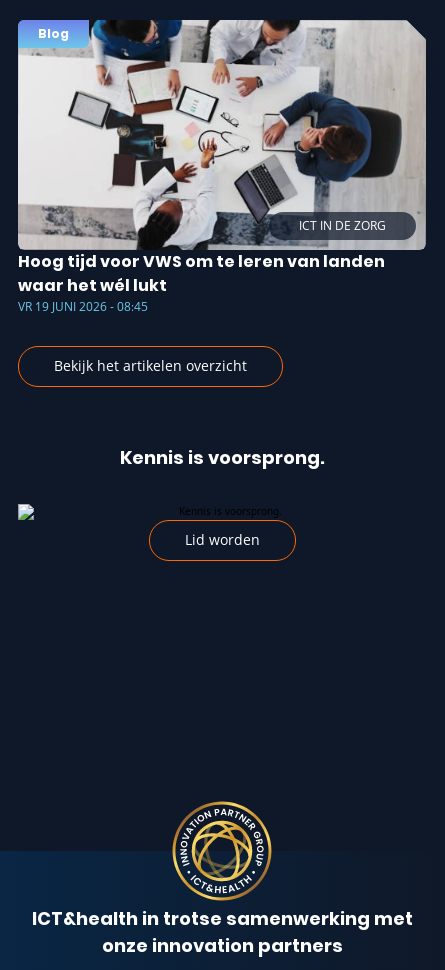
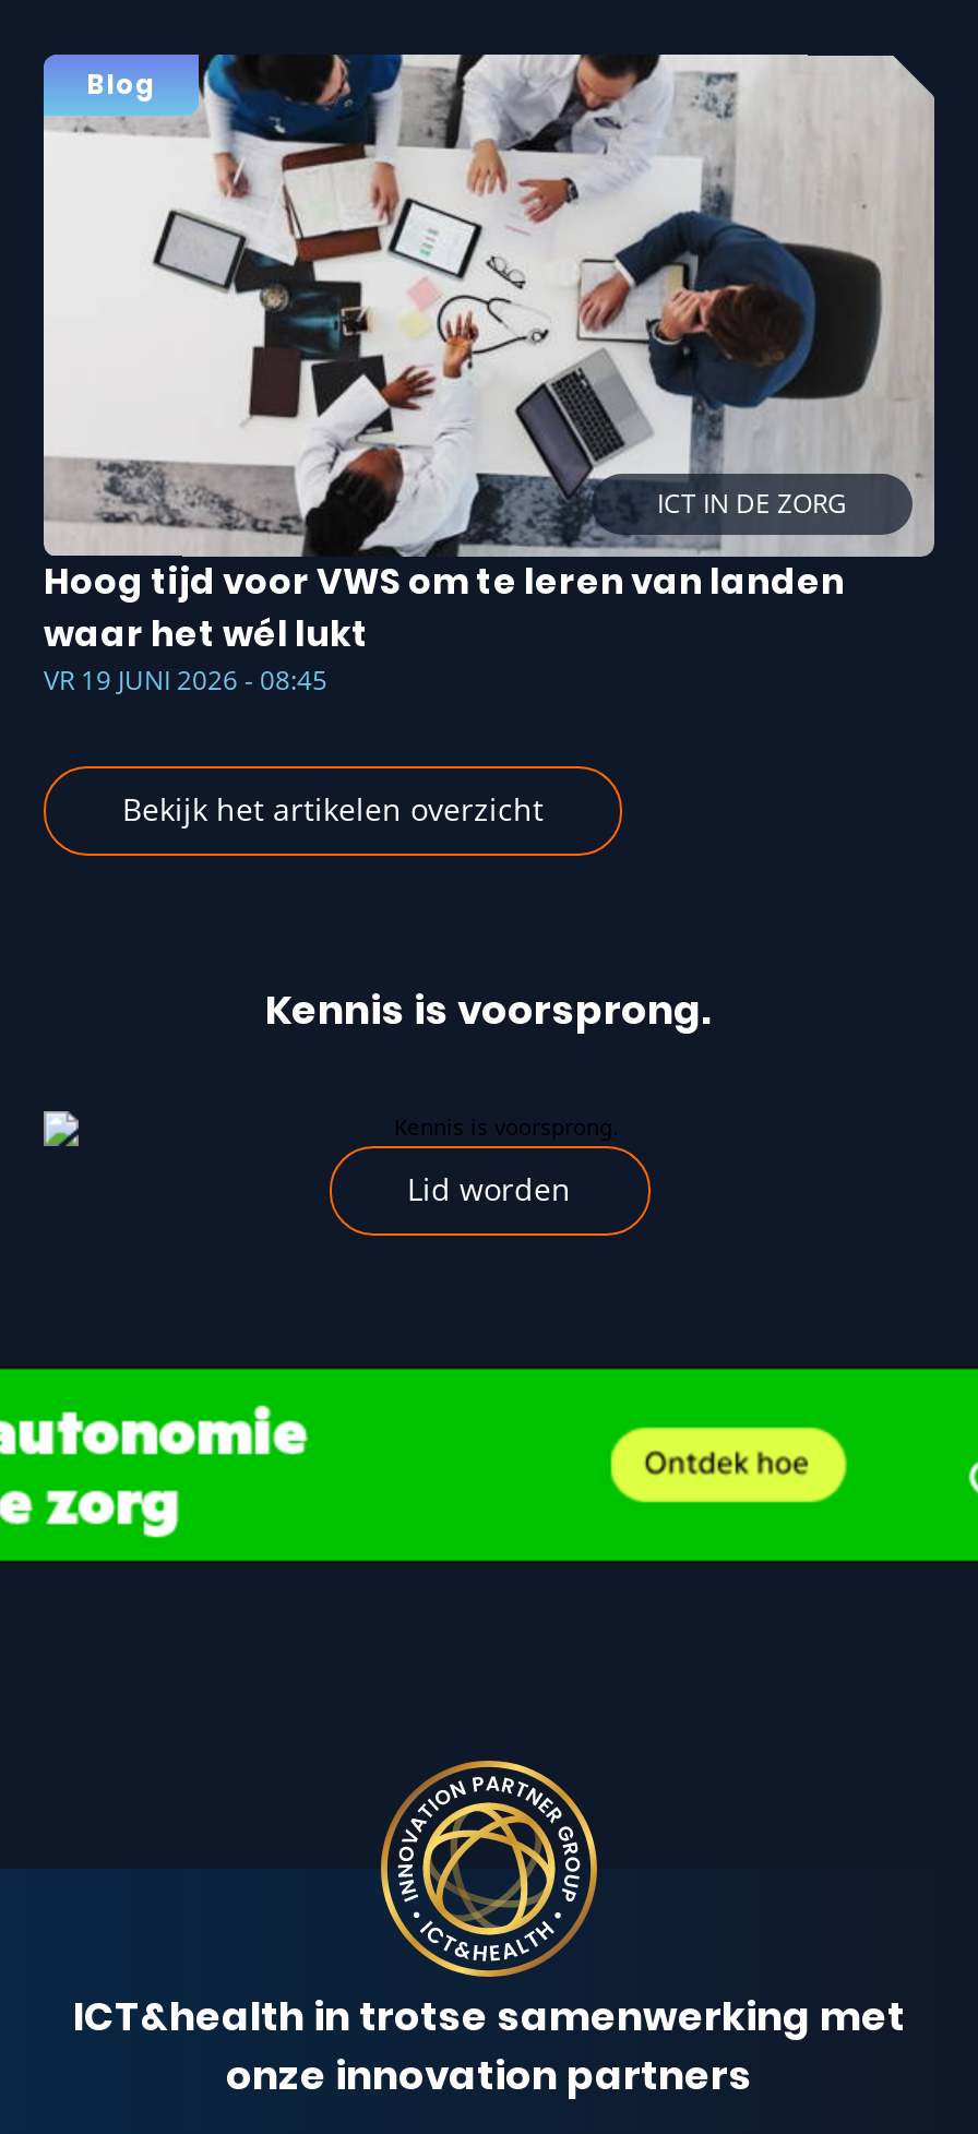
none -> [7,1367,971,1563] [image]

